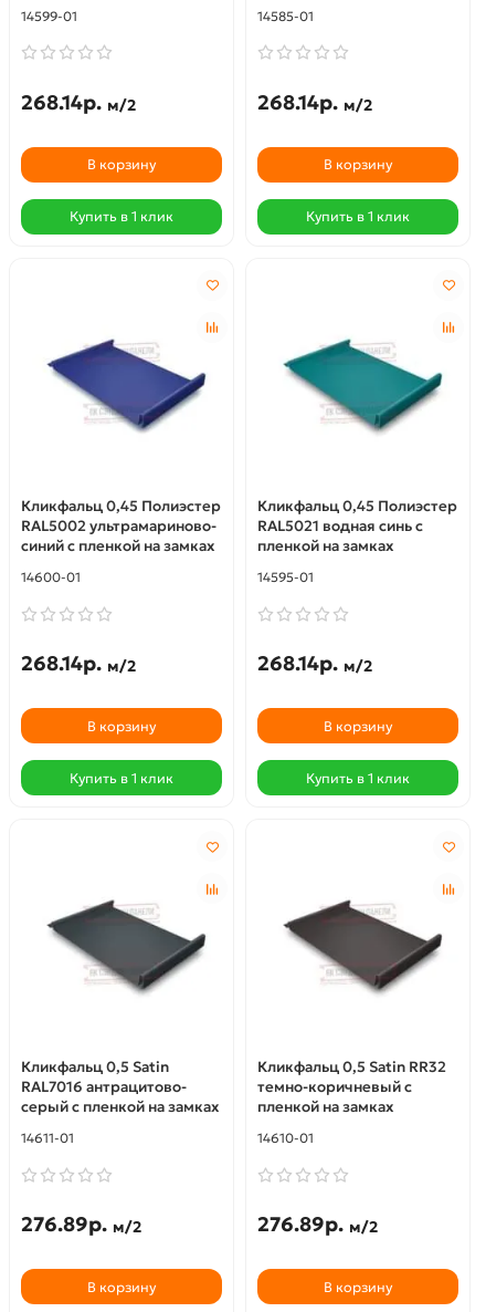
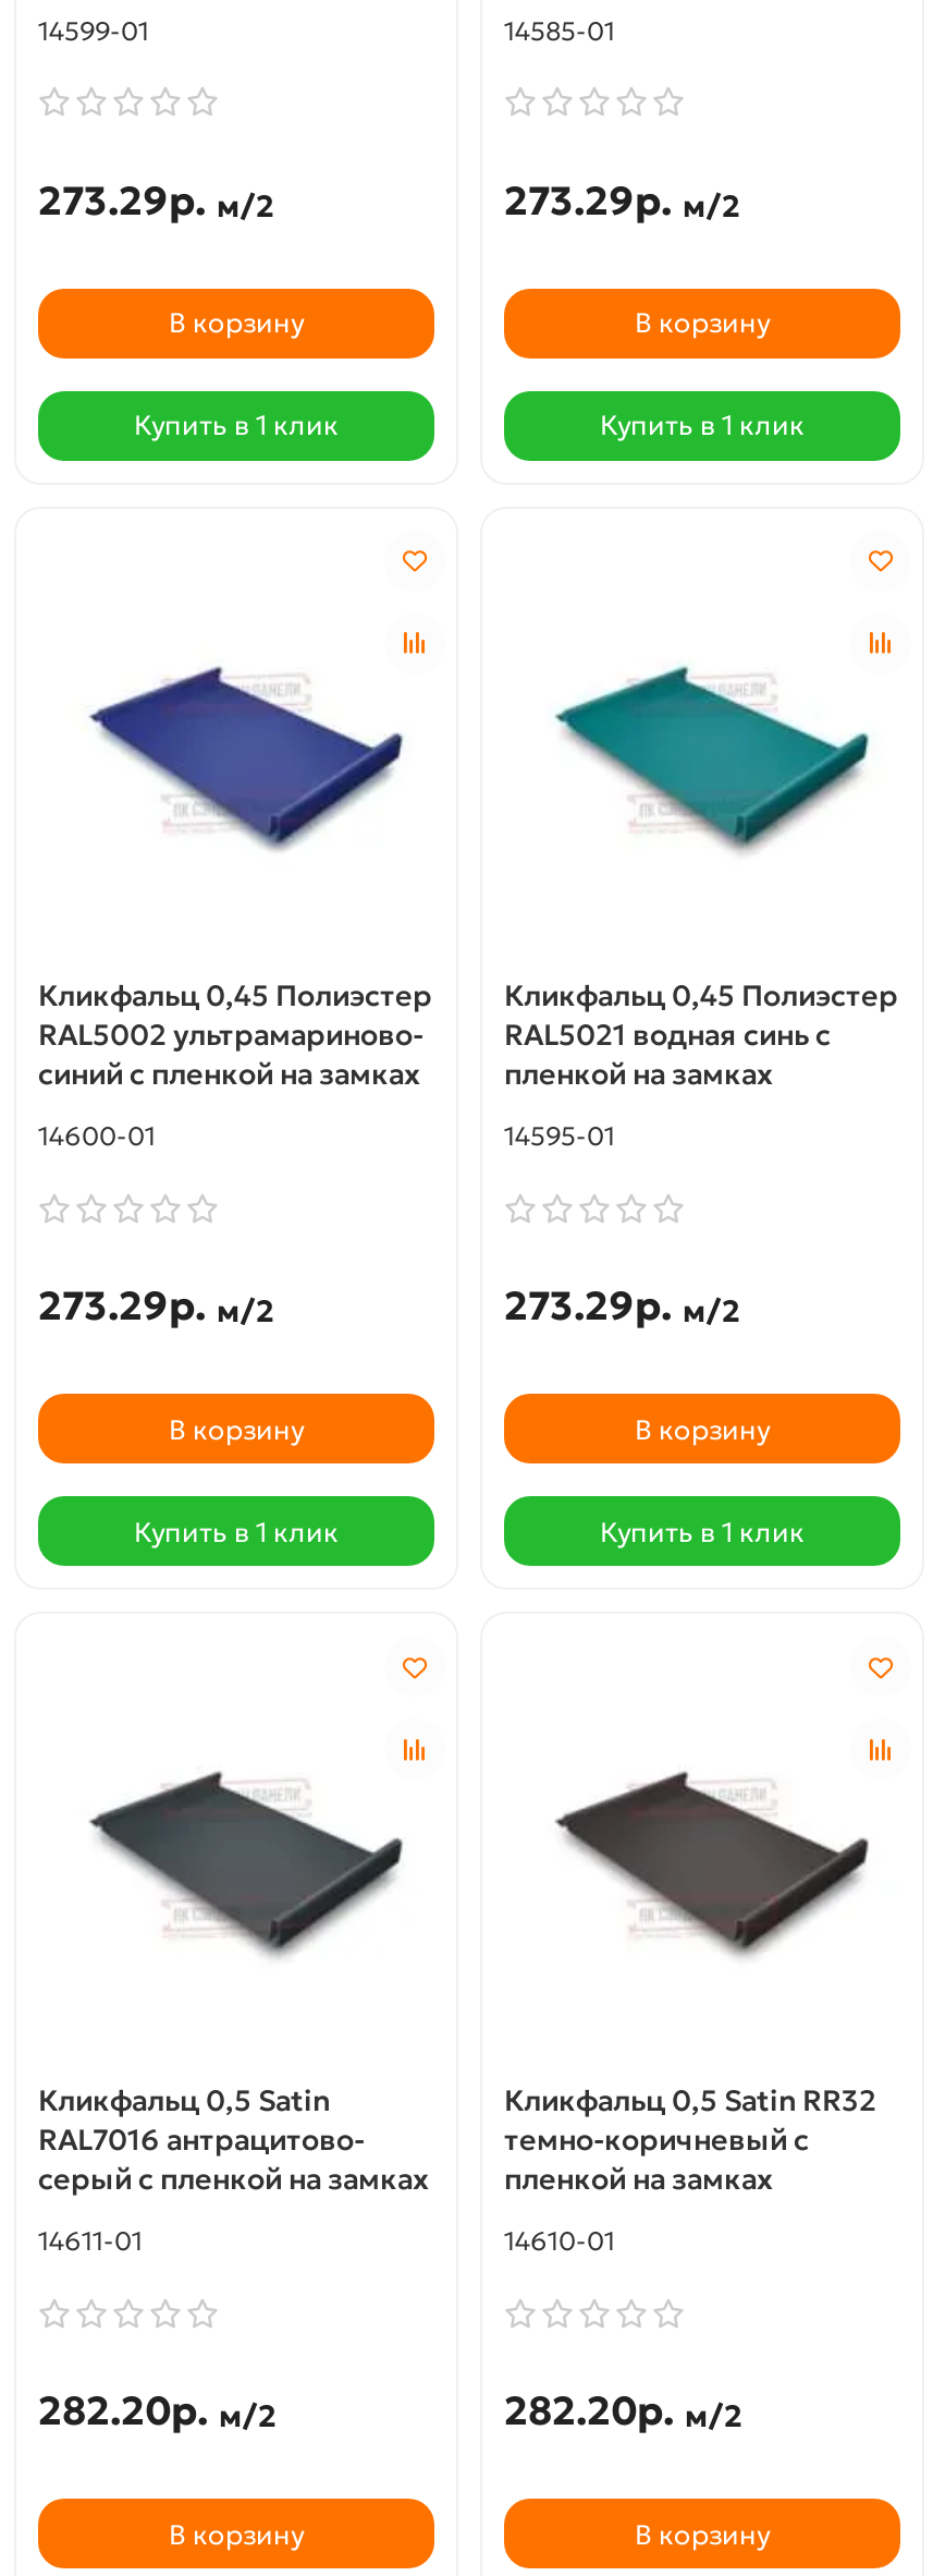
[21,89,136,115] 268.14р. м/2 -> [38,175,273,225] 273.29р. м/2
[257,89,372,115] 268.14р. м/2 -> [504,175,739,225] 273.29р. м/2
[21,651,136,676] 268.14р. м/2 -> [38,1281,273,1331] 273.29р. м/2
[257,651,372,676] 268.14р. м/2 -> [504,1281,739,1331] 273.29р. м/2
[21,1212,141,1237] 276.89р. м/2 -> [38,2386,275,2436] 282.20р. м/2
[257,1212,378,1237] 276.89р. м/2 -> [504,2386,741,2436] 282.20р. м/2

